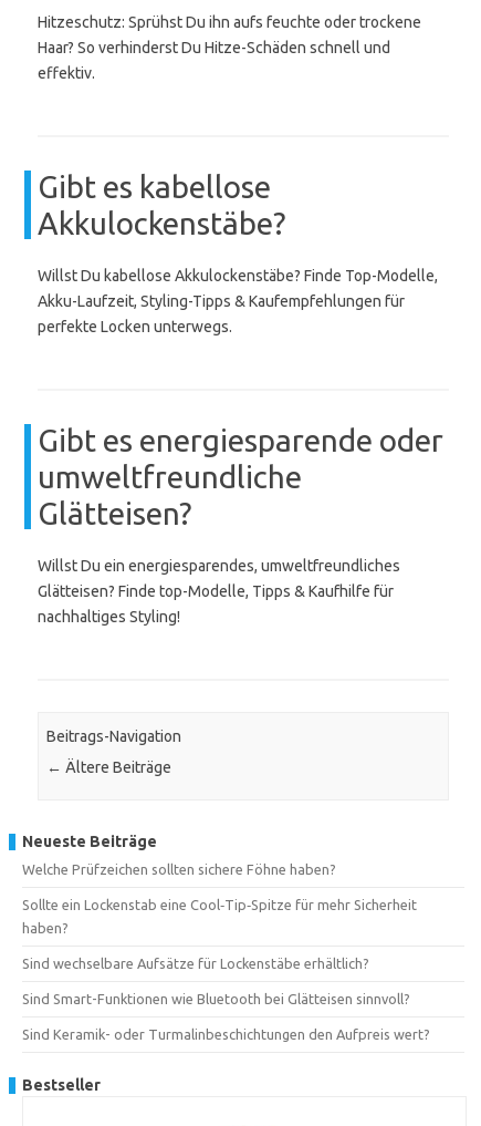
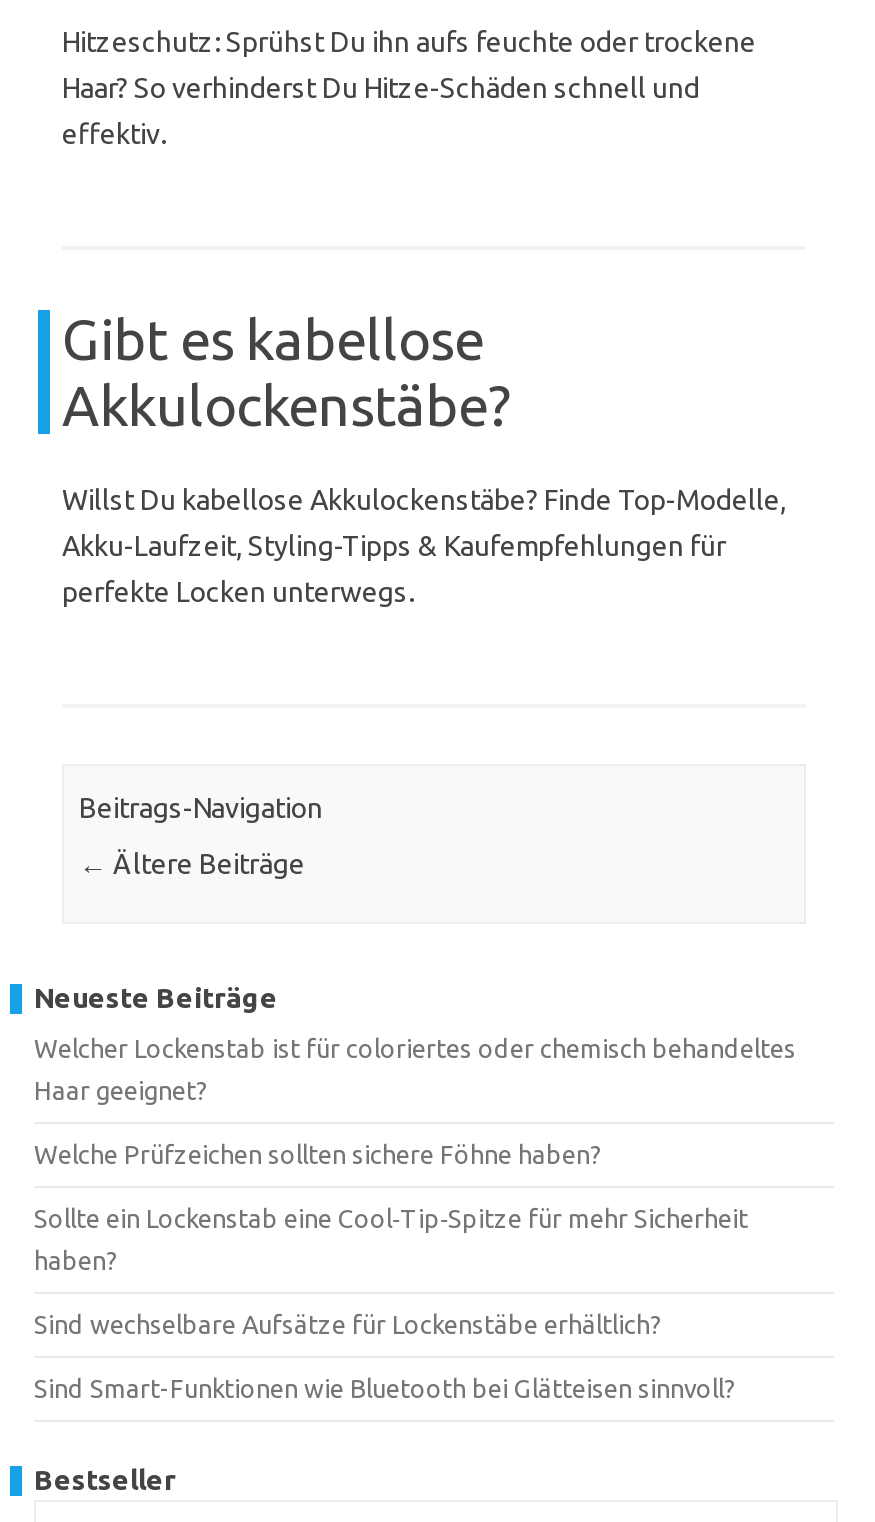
[38,423,443,626] Gibt es energiesparende oder | umweltfreundliche | Glätteisen? | Willst Du ein energiesparendes, umweltfreundliches | Glätteisen? Finde top-Modelle, Tipps & Kaufhilfe für | nachhaltiges Styling! -> none
moved [22,728,182,850] -> [34,793,323,1014]: Beitrags-Navigation | Neueste Beiträge
none -> [34,1034,796,1104] Welcher Lockenstab ist für coloriertes oder chemisch behandeltes | Haar geeignet?
[22,1026,430,1042] Sind Keramik- oder Turmalinbeschichtungen den Aufpreis wert? -> none

